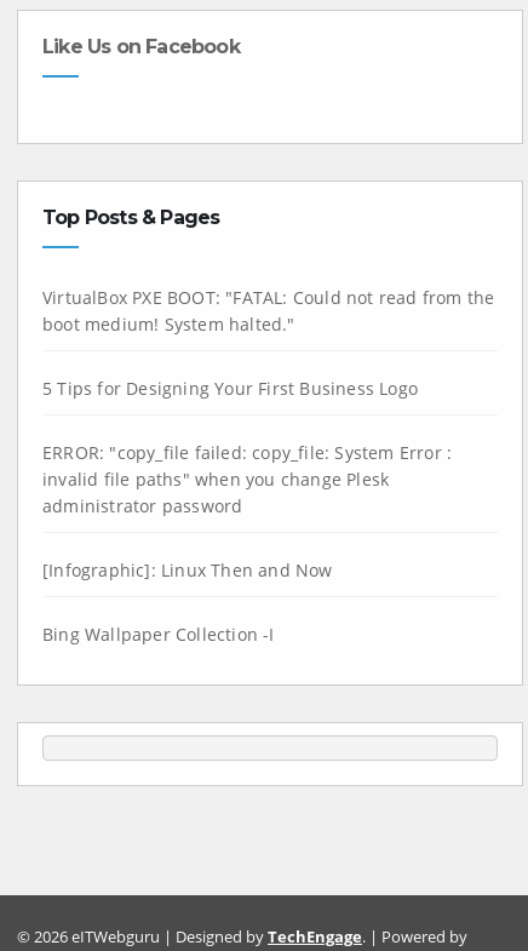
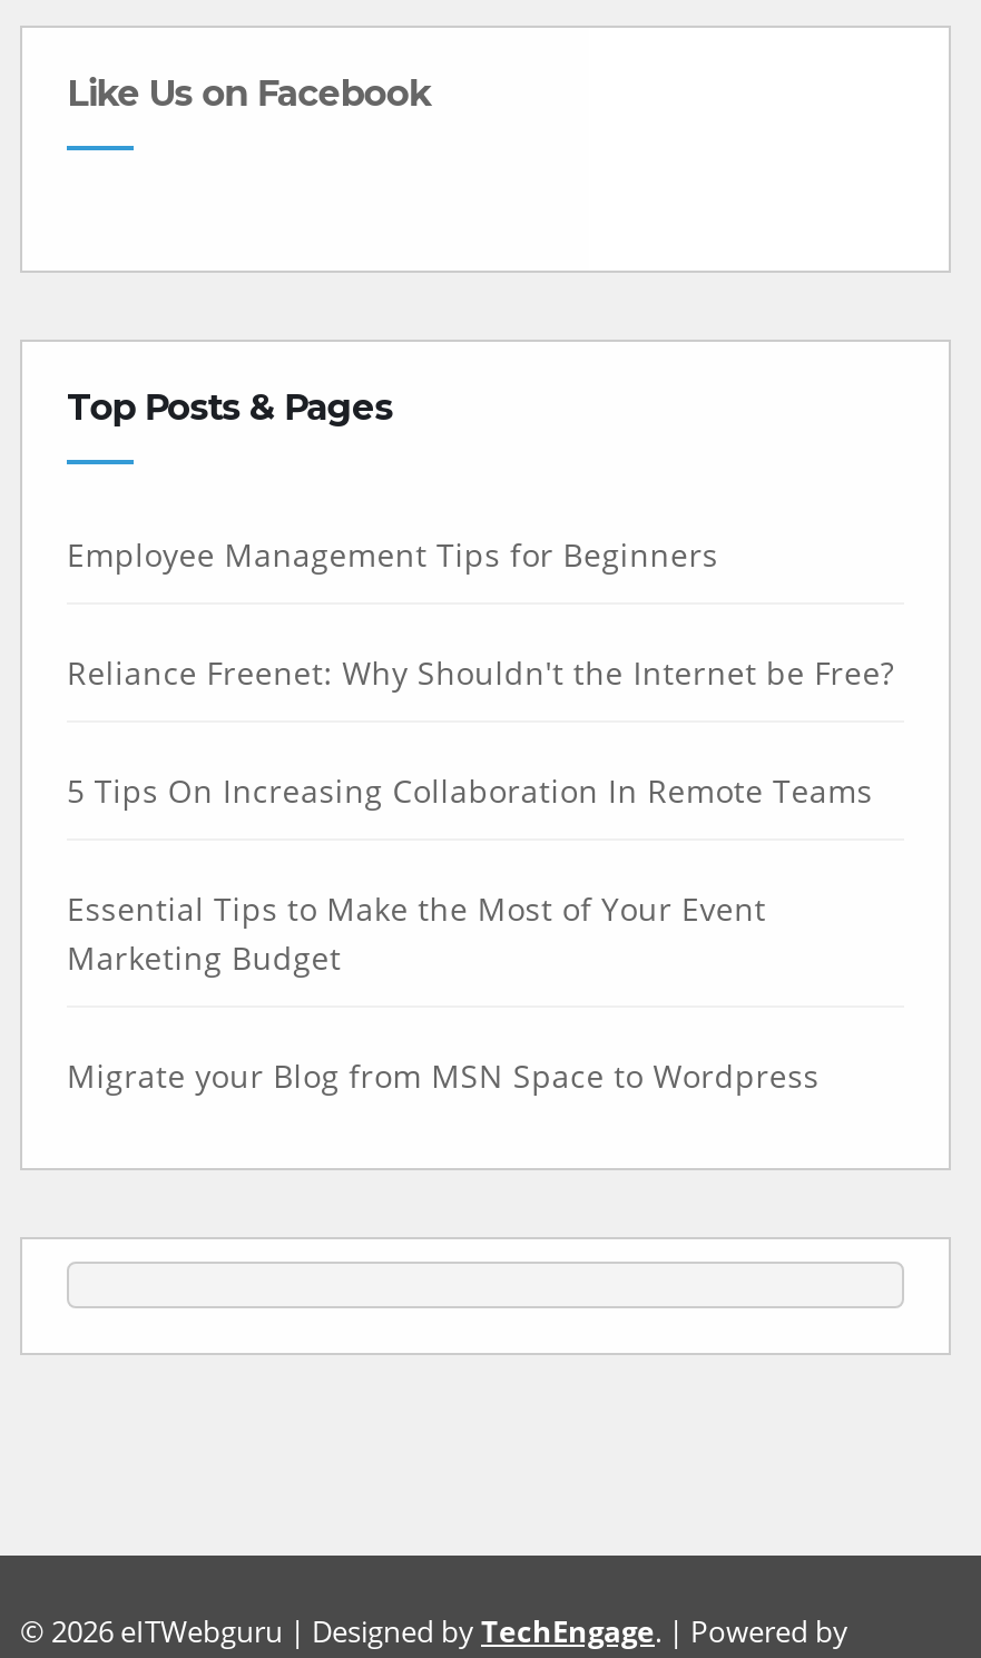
[42,286,495,336] VirtualBox PXE BOOT: "FATAL: Could not read from the | boot medium! System halted." -> [67,533,718,576] Employee Management Tips for Beginners
[42,377,418,400] 5 Tips for Designing Your First Business Logo -> [67,651,894,694] Reliance Freenet: Why Shouldn't the Internet be Free?
[42,441,452,517] ERROR: "copy_file failed: copy_file: System Error : | invalid file paths" when you change Plesk | administrator password -> [67,769,873,812] 5 Tips On Increasing Collaboration In Remote Teams
[42,558,333,582] [Infographic]: Linux Then and Now -> [67,887,766,979] Essential Tips to Make the Most of Your Event | Marketing Budget
[42,623,274,646] Bing Wallpaper Collection -I -> [67,1054,820,1097] Migrate your Blog from MSN Space to Wordpress

